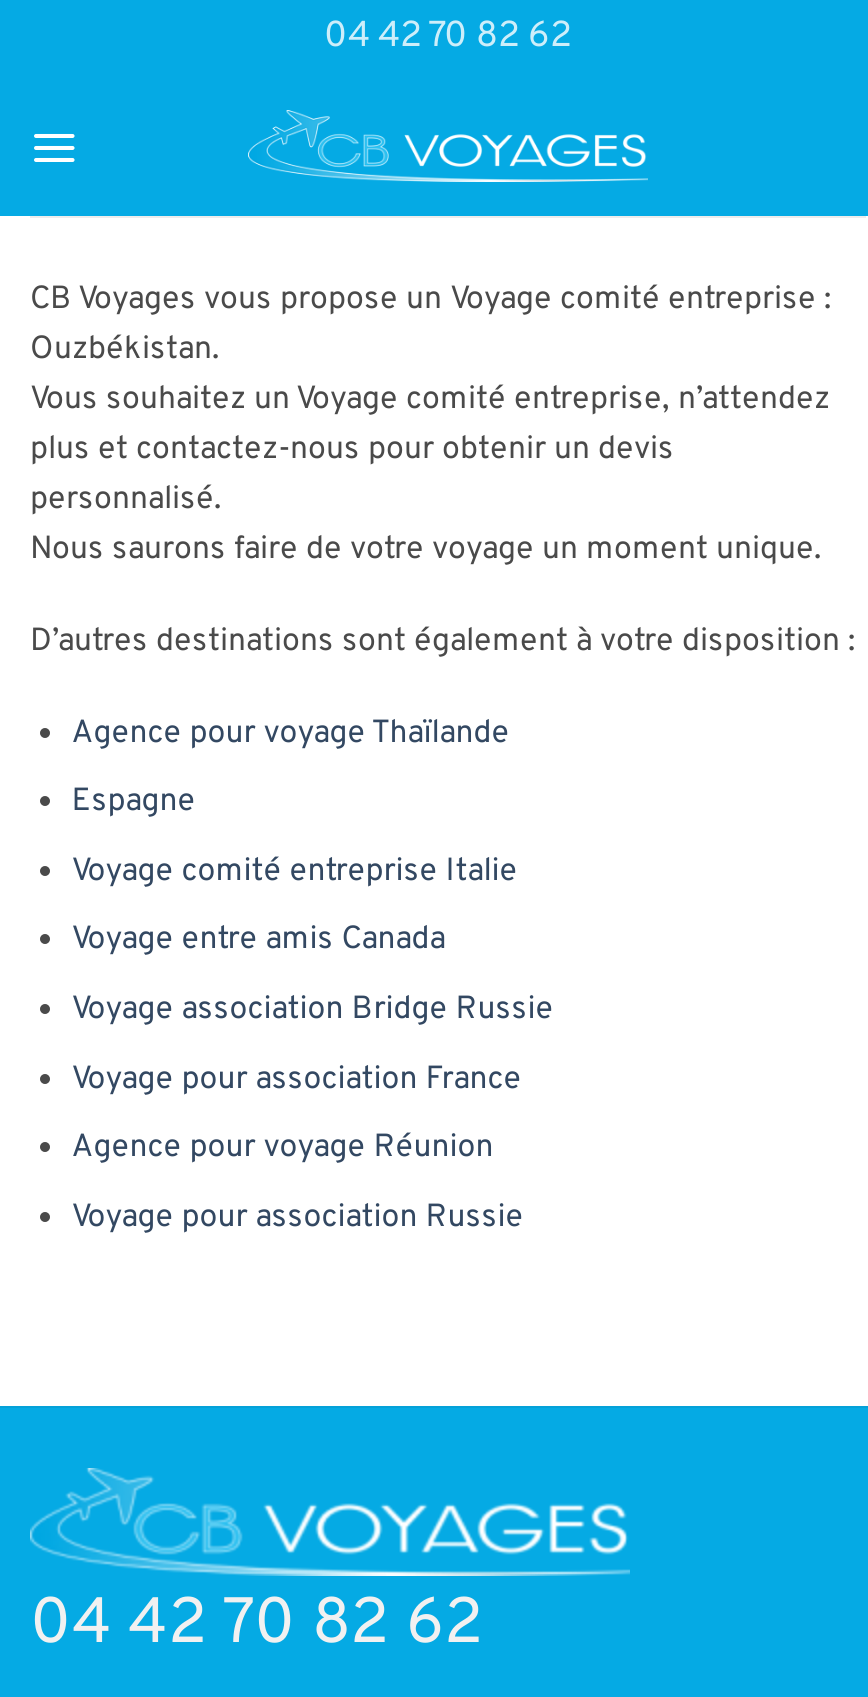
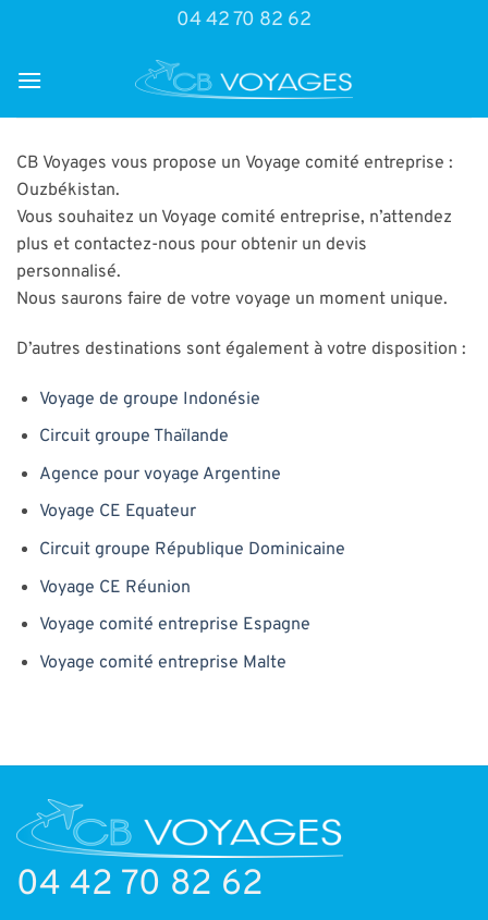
[72,713,510,753] Agence pour voyage Thaïlande -> [39,388,260,410] Voyage de groupe Indonésie
[72,782,196,822] Espagne -> [39,426,229,448] Circuit groupe Thaïlande
[72,852,518,892] Voyage comité entreprise Italie -> [39,464,281,485] Agence pour voyage Argentine
[72,921,446,961] Voyage entre amis Canada -> [39,501,196,523] Voyage CE Equateur
[72,990,554,1030] Voyage association Bridge Russie -> [39,539,345,561] Circuit groupe République Dominicaine
[72,1059,522,1099] Voyage pour association France -> [39,577,190,598] Voyage CE Réunion
[72,1128,494,1168] Agence pour voyage Réunion -> [39,614,310,636] Voyage comité entreprise Espagne
[72,1198,524,1238] Voyage pour association Russie -> [39,652,286,674] Voyage comité entreprise Malte

